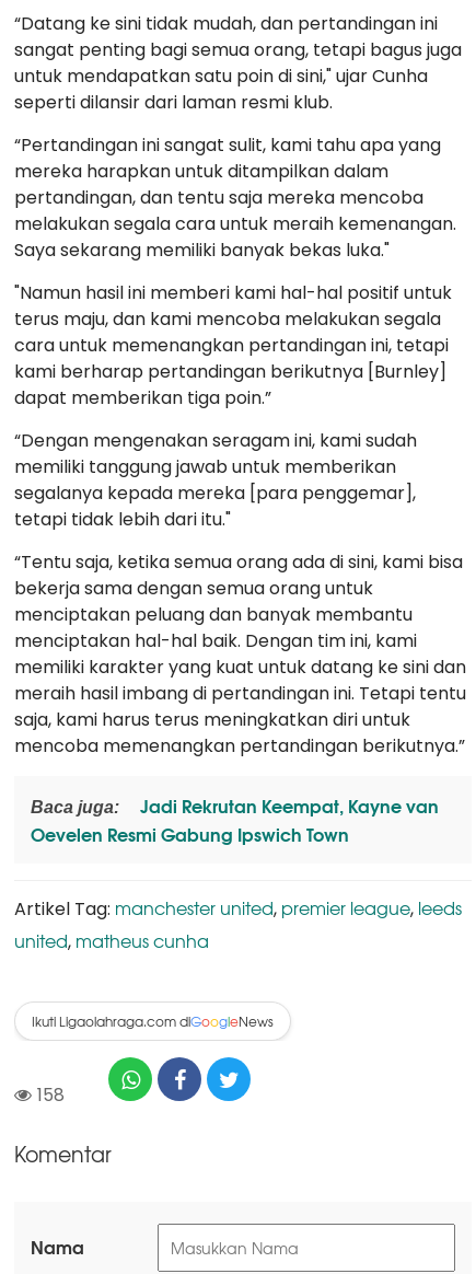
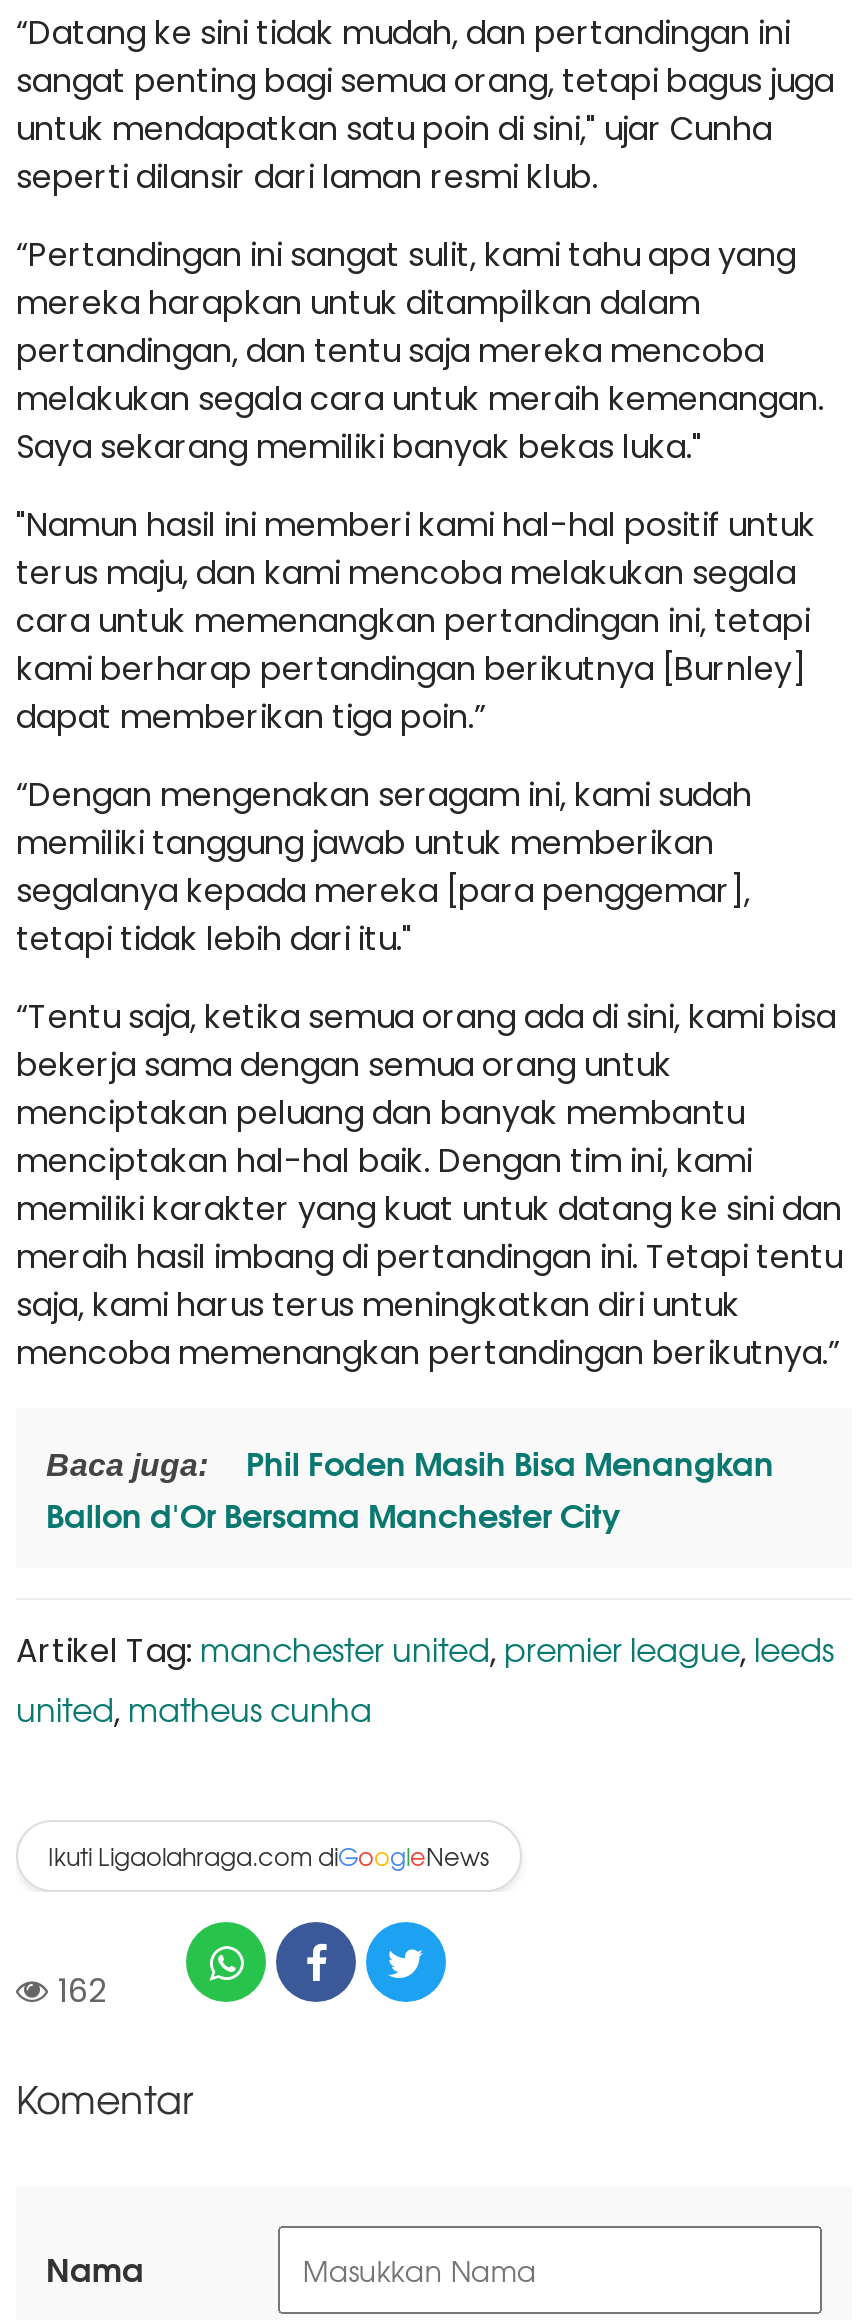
[31,791,439,847] Jadi Rekrutan Keempat, Kayne van | Oevelen Resmi Gabung Ipswich Town -> [46,1436,774,1538] Phil Foden Masih Bisa Menangkan | Ballon d'Or Bersama Manchester City
[37,1086,65,1103] 158 -> [58,1974,106,2006] 162

